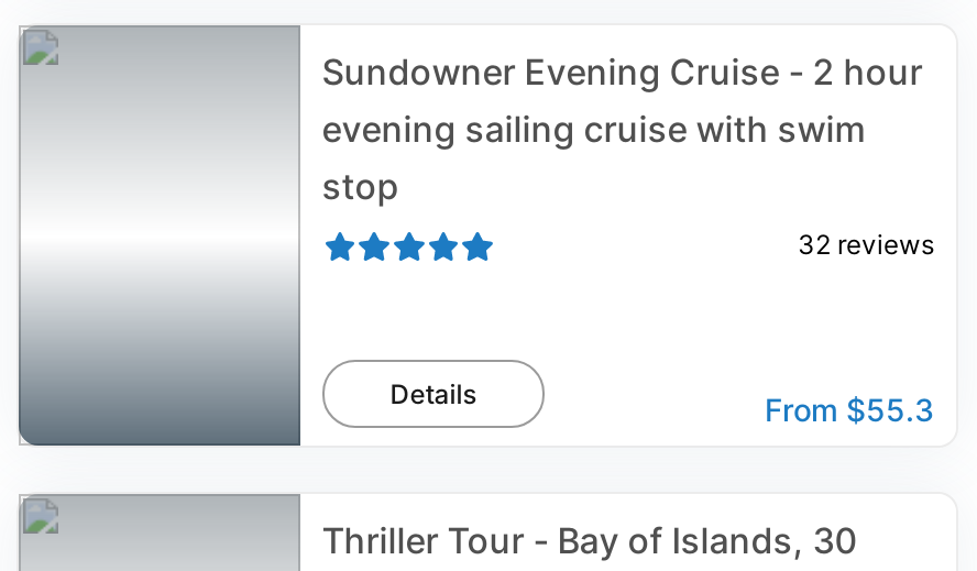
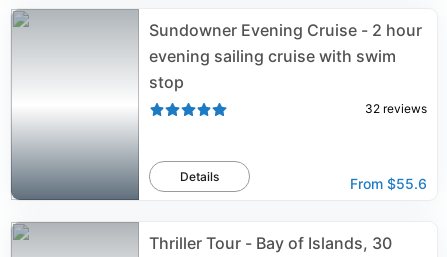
[765,391,934,428] From $55.3 -> [350,175,427,192] From $55.6

